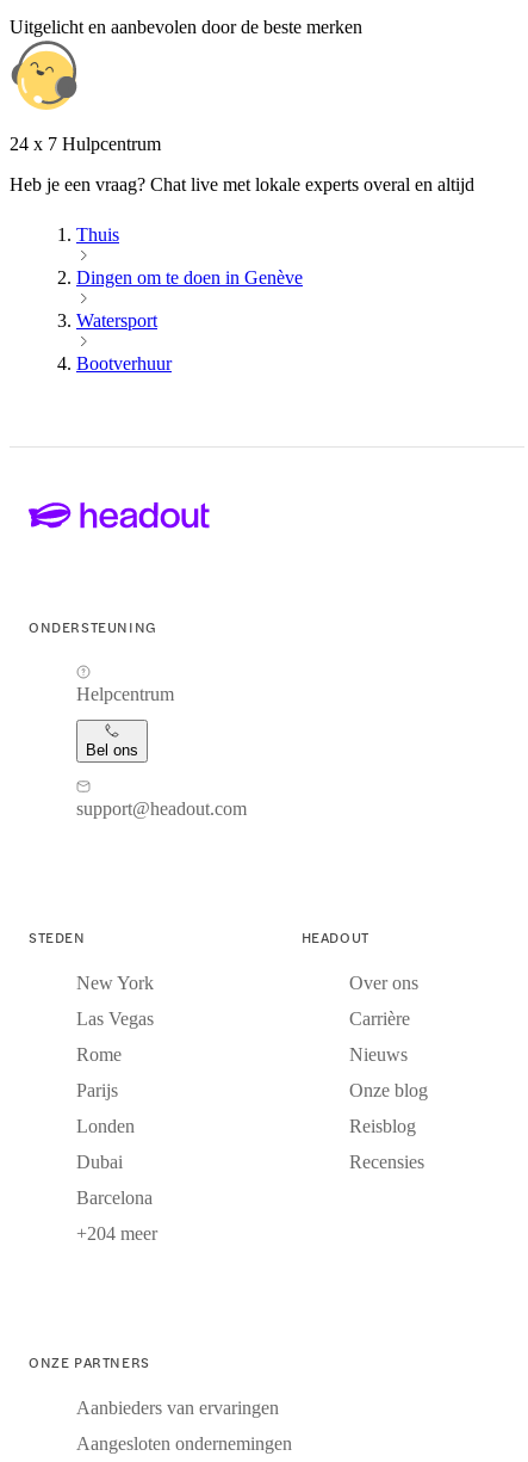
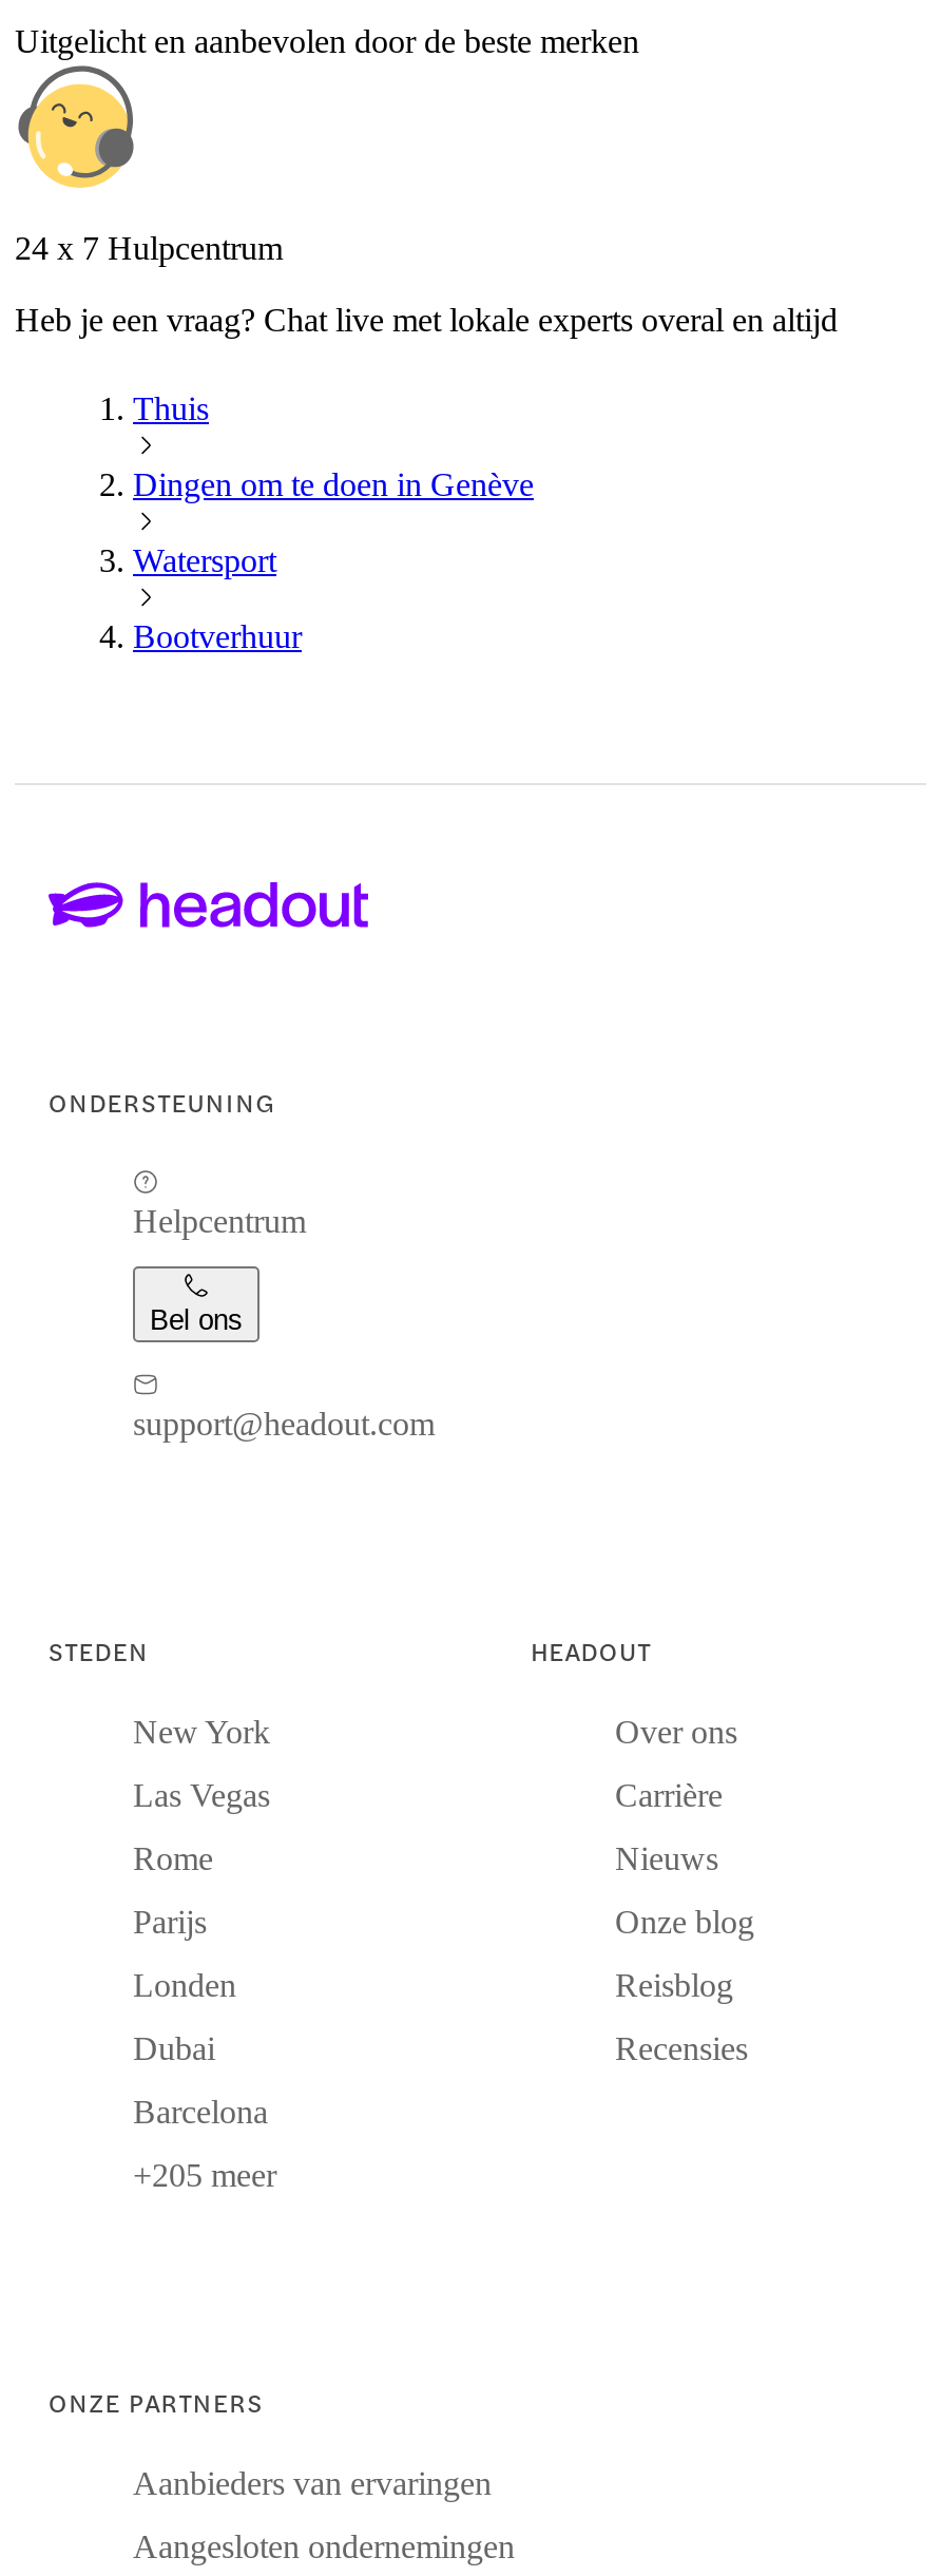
[76,1223,157,1243] +204 meer -> [133,2157,276,2193] +205 meer

